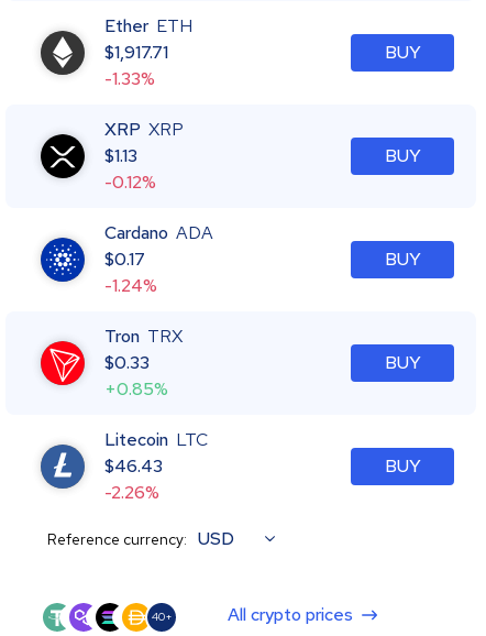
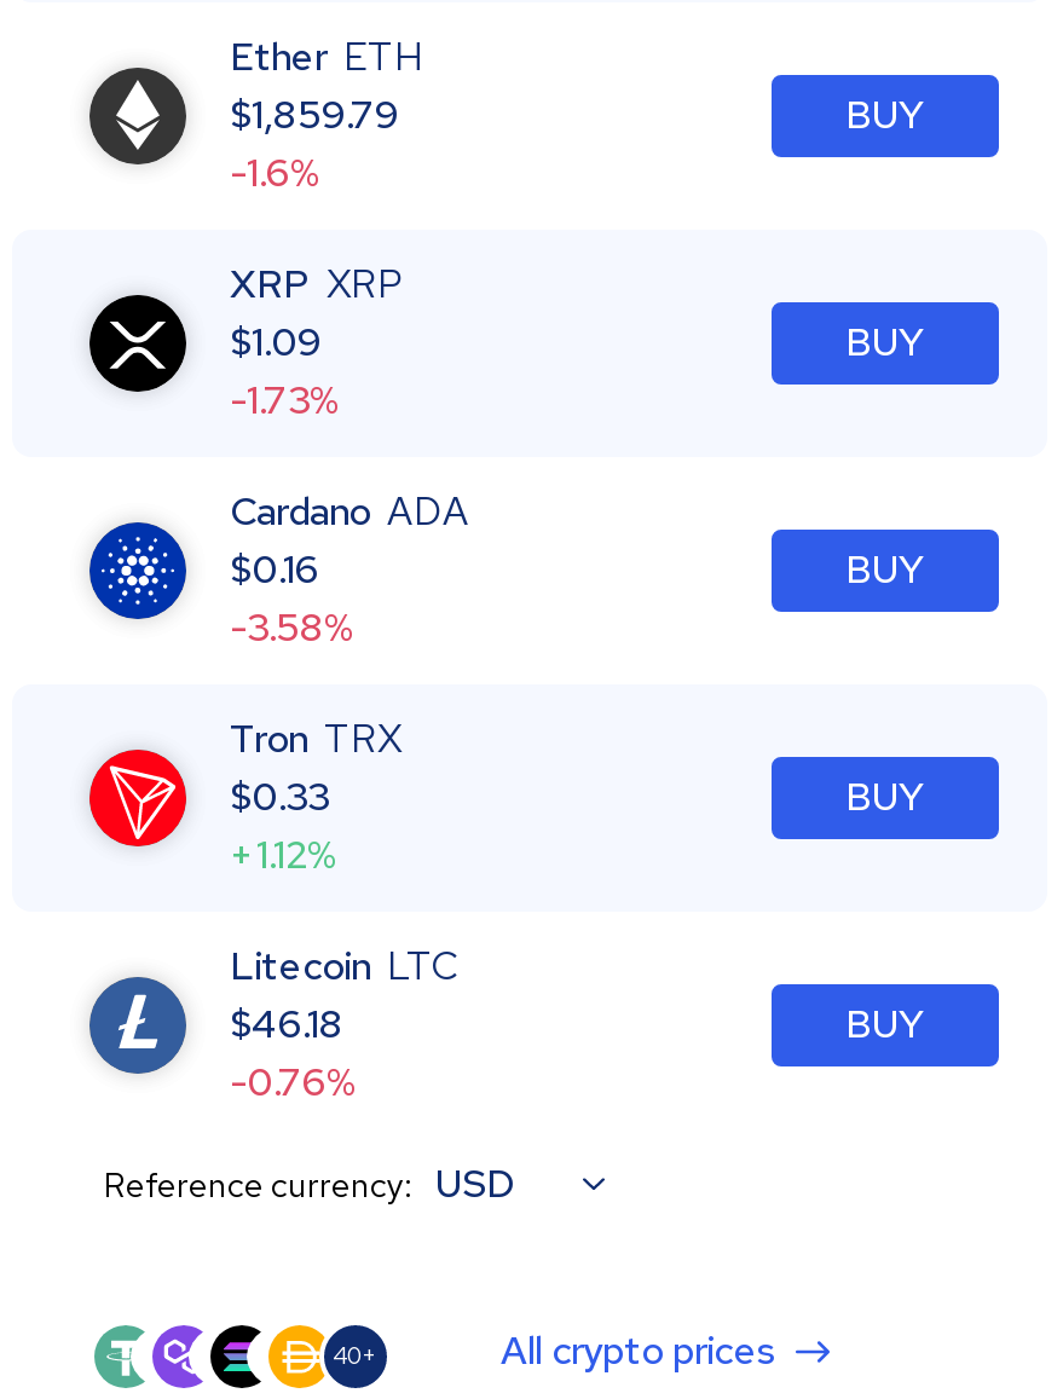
[104,40,168,64] $1,917.71 -> [230,89,399,140] $1,859.79
[104,67,155,90] -1.33% -> [230,147,322,198] -1.6%
[104,144,137,167] $1.13 -> [230,316,322,367] $1.09
[104,170,156,193] -0.12% -> [230,374,341,425] -1.73%
[104,247,145,270] $0.17 -> [230,544,319,594] $0.16
[104,274,157,297] -1.24% -> [230,602,356,652] -3.58%
[104,377,168,400] +0.85% -> [230,829,339,880] +1.12%
[104,454,163,477] $46.43 -> [230,998,343,1049] $46.18
[104,481,159,504] -2.26% -> [230,1056,358,1107] -0.76%

